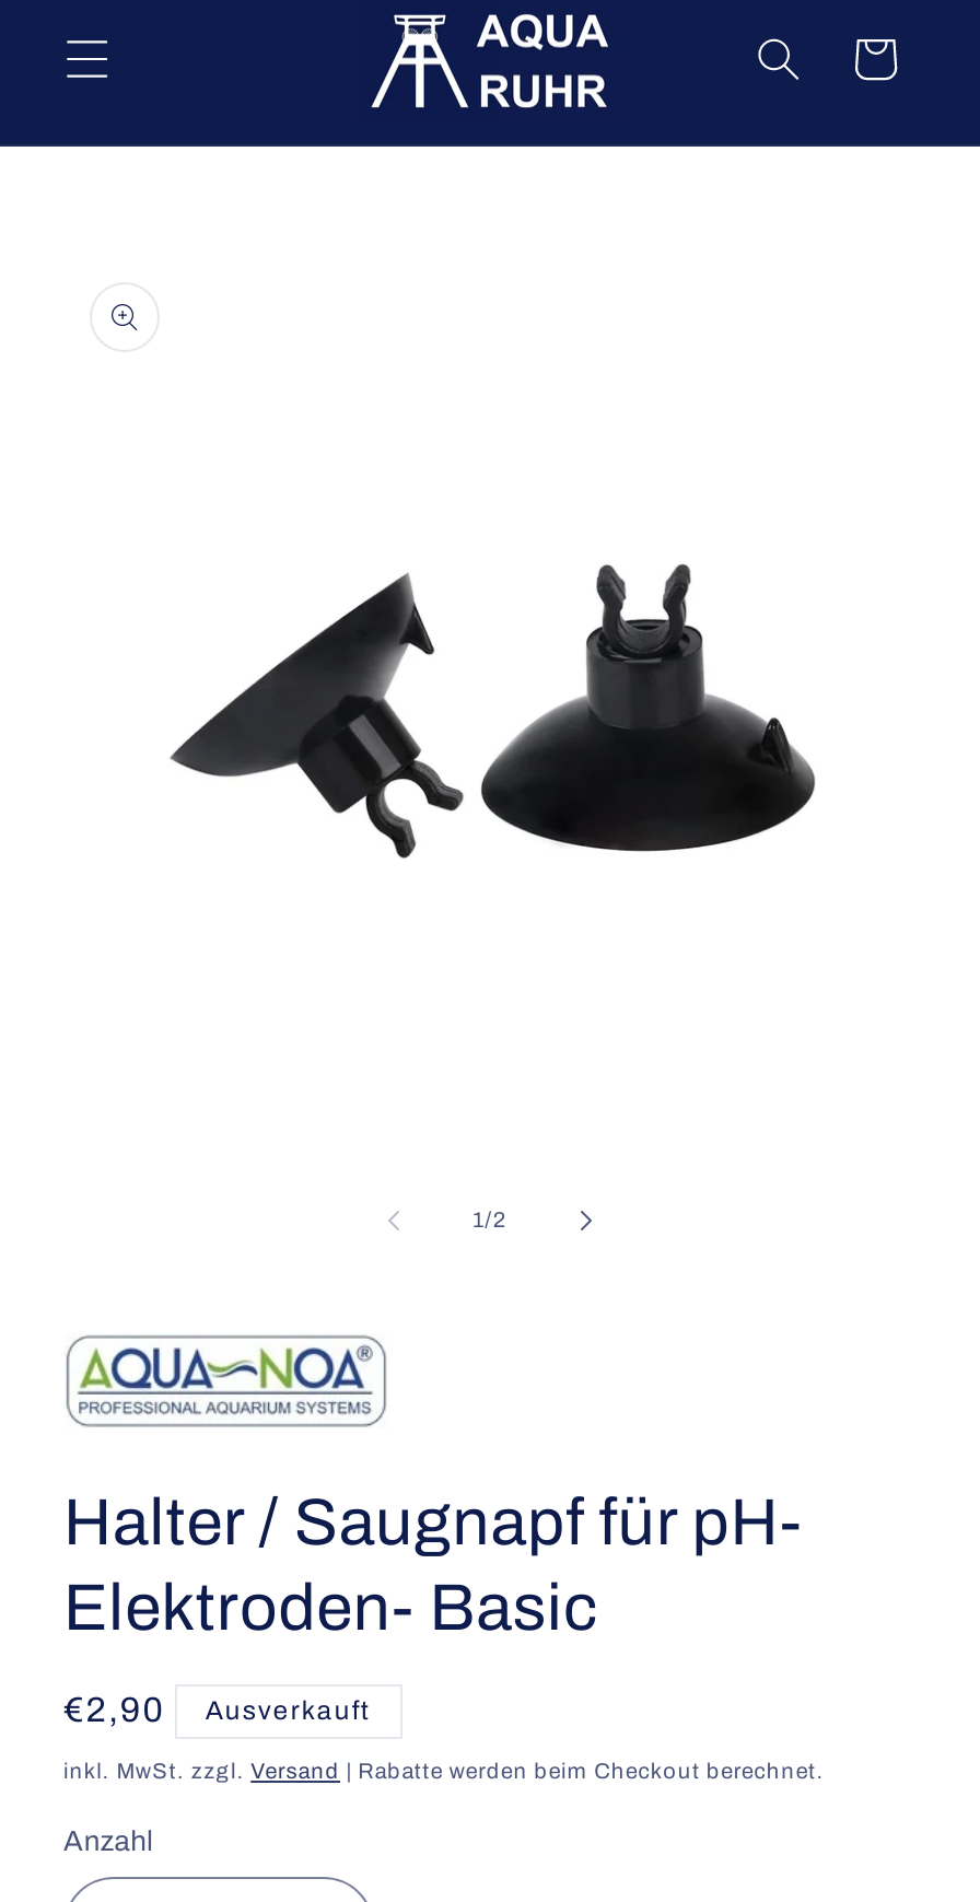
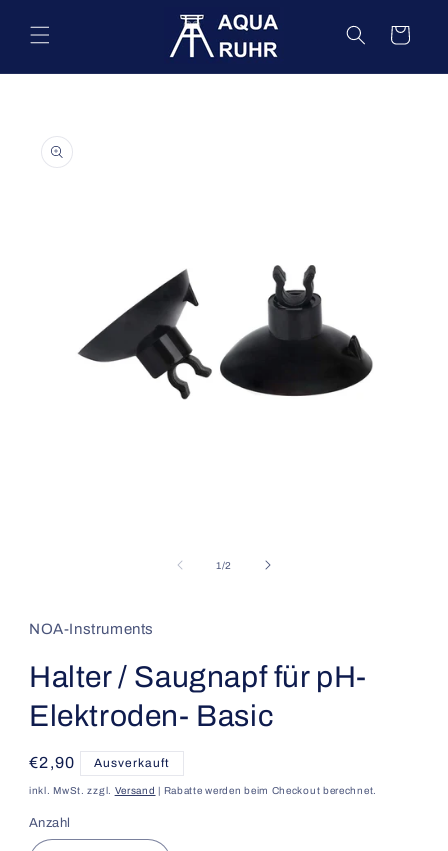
none -> [29,621,154,637] NOA-Instruments

